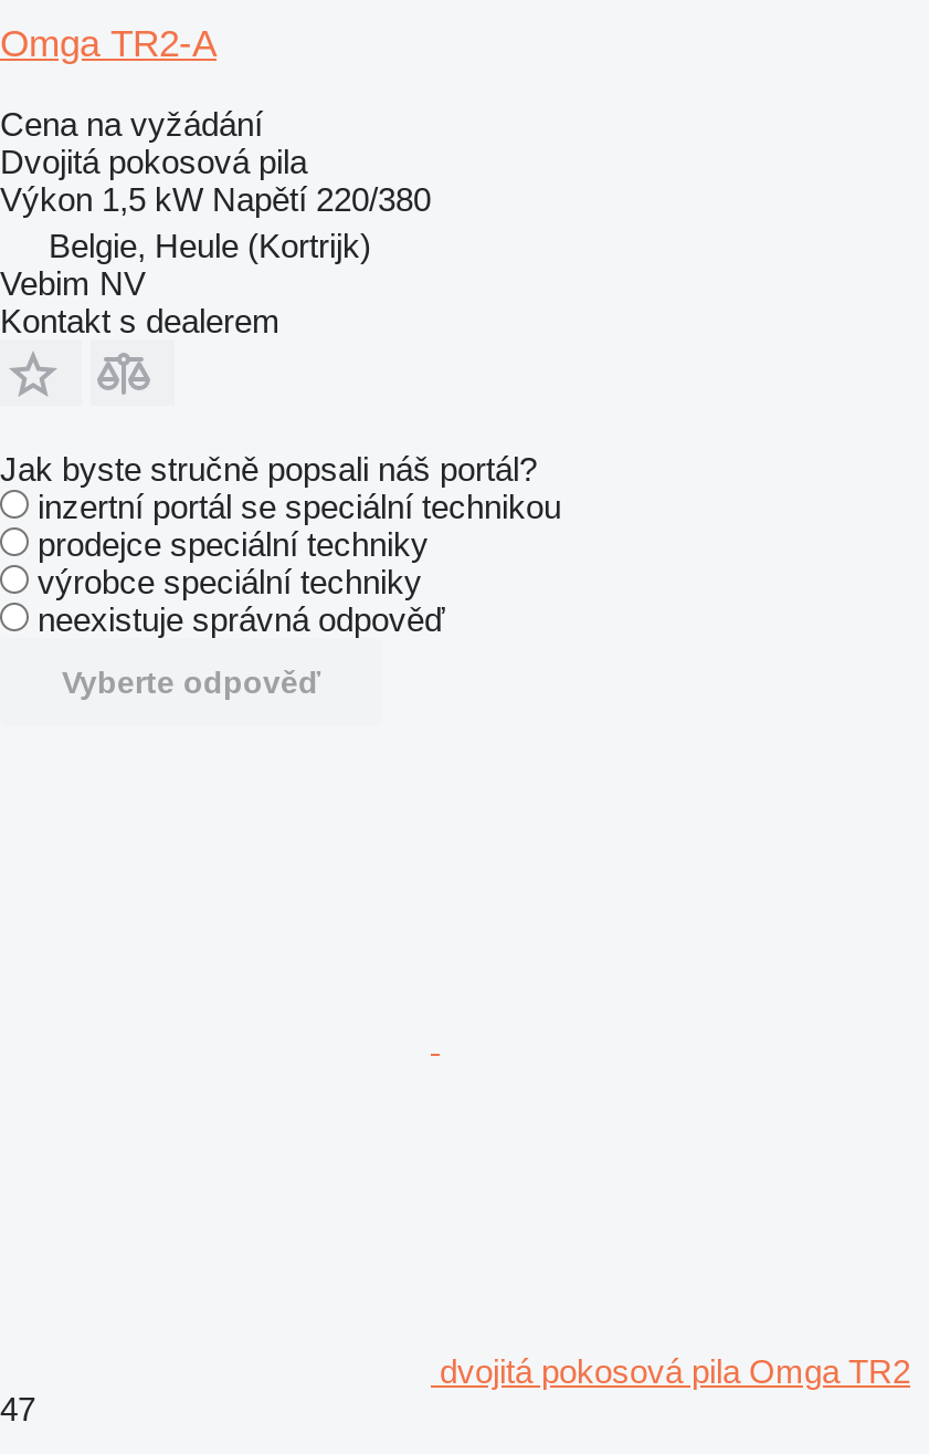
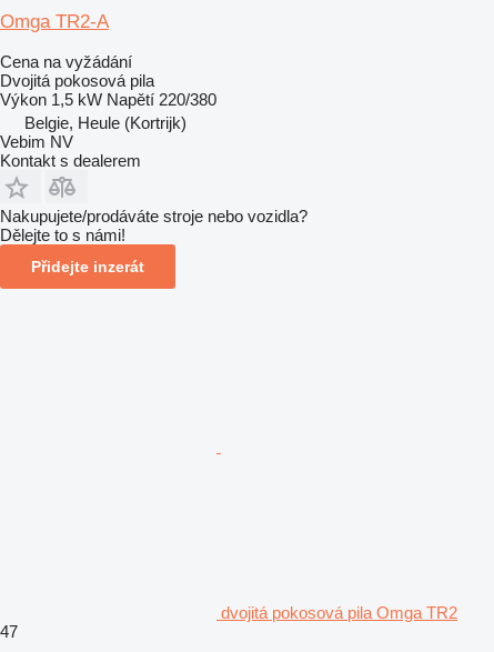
[0,450,561,638] Jak byste stručně popsali náš portál? | inzertní portál se speciální technikou | prodejce speciální techniky | výrobce speciální techniky | neexistuje správná odpověď -> [0,206,308,244] Nakupujete/prodáváte stroje nebo vozidla? | Dělejte to s námi!
[62,664,320,700] Vyberte odpověď -> [31,258,144,275] Přidejte inzerát

